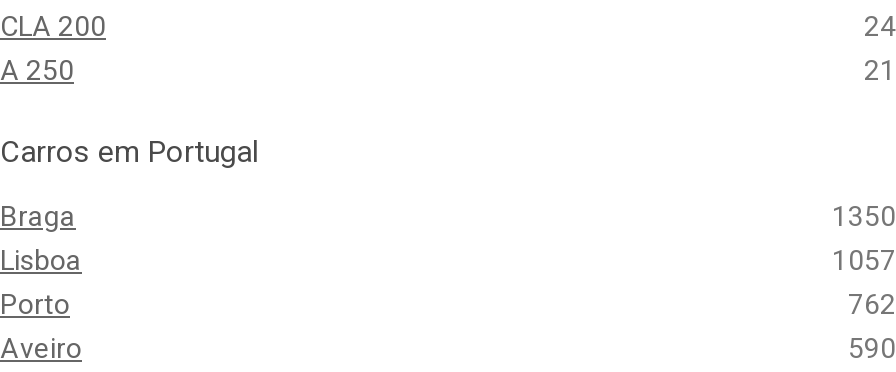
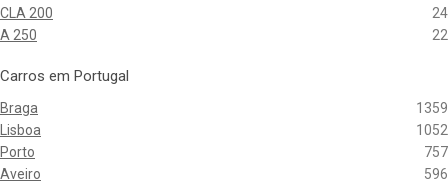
[864,54,896,86] 21 -> [432,27,448,43] 22
[832,200,896,232] 1350 -> [416,100,448,116] 1359
[832,244,896,276] 1057 -> [416,122,448,138] 1052
[848,288,896,320] 762 -> [424,144,448,160] 757
[848,332,896,364] 590 -> [424,166,448,182] 596

